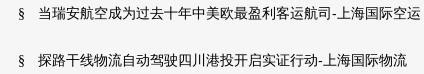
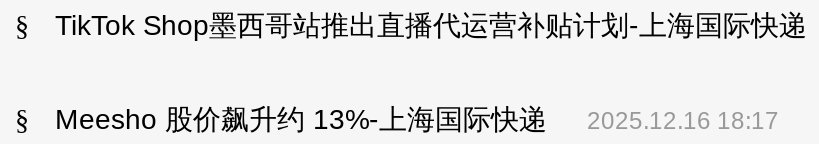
[38,5,421,21] 当瑞安航空成为过去十年中美欧最盈利客运航司-上海国际空运 -> [55,9,807,41] TikTok Shop墨西哥站推出直播代运营补贴计划-上海国际快递
[38,52,407,68] 探路干线物流自动驾驶四川港投开启实证行动-上海国际物流 -> [55,103,779,135] Meesho 股价飙升约 13%-上海国际快递 | 2025.12.16 18:17

